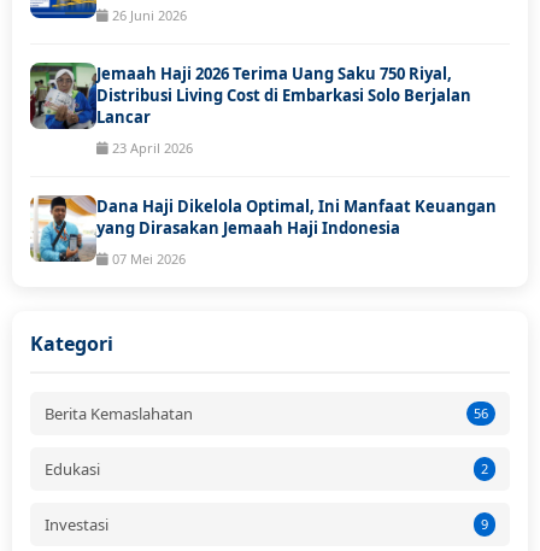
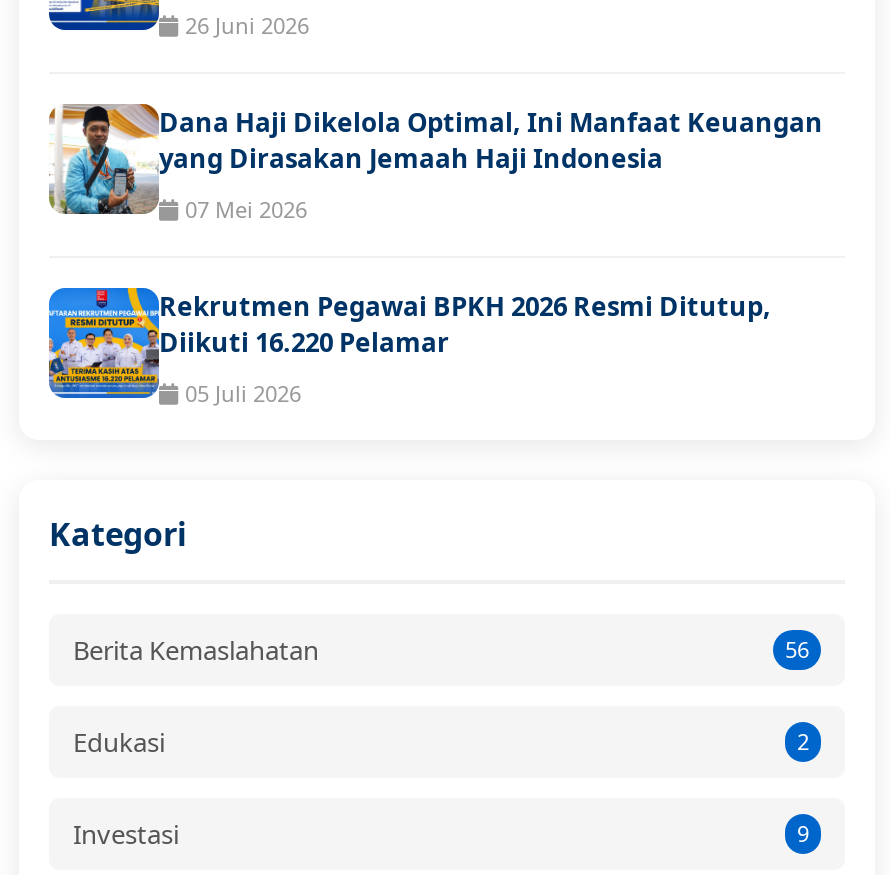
[29,61,471,157] [image] | Jemaah Haji 2026 Terima Uang Saku 750 Riyal, | Distribusi Living Cost di Embarkasi Solo Berjalan | Lancar | 23 April 2026 -> none
moved [29,194,497,268] -> [47,102,823,224]: [image] | Dana Haji Dikelola Optimal, Ini Manfaat Keuangan | yang Dirasakan Jemaah Haji Indonesia | 07 Mei 2026
none -> [47,286,771,408] [image] | Rekrutmen Pegawai BPKH 2026 Resmi Ditutup, | Diikuti 16.220 Pelamar | 05 Juli 2026

